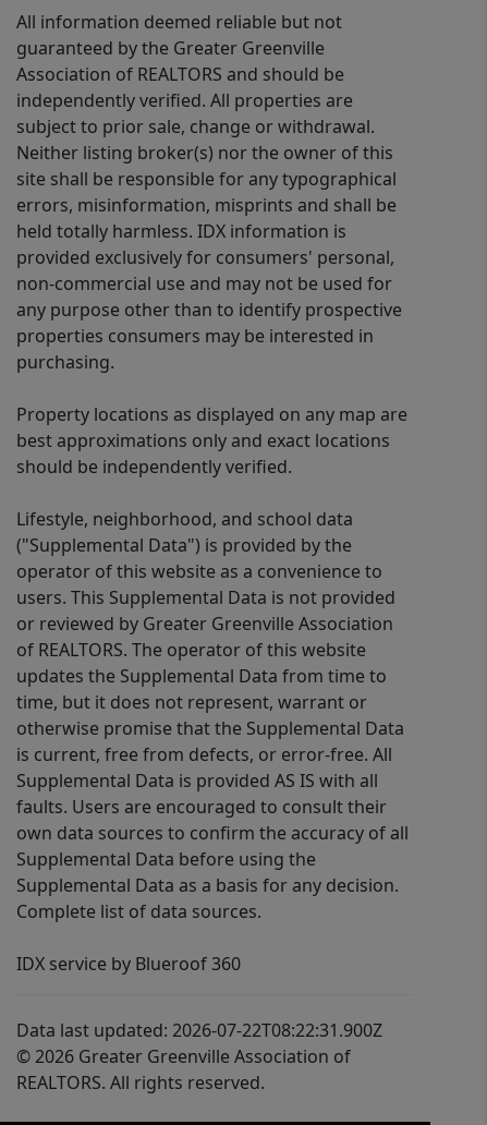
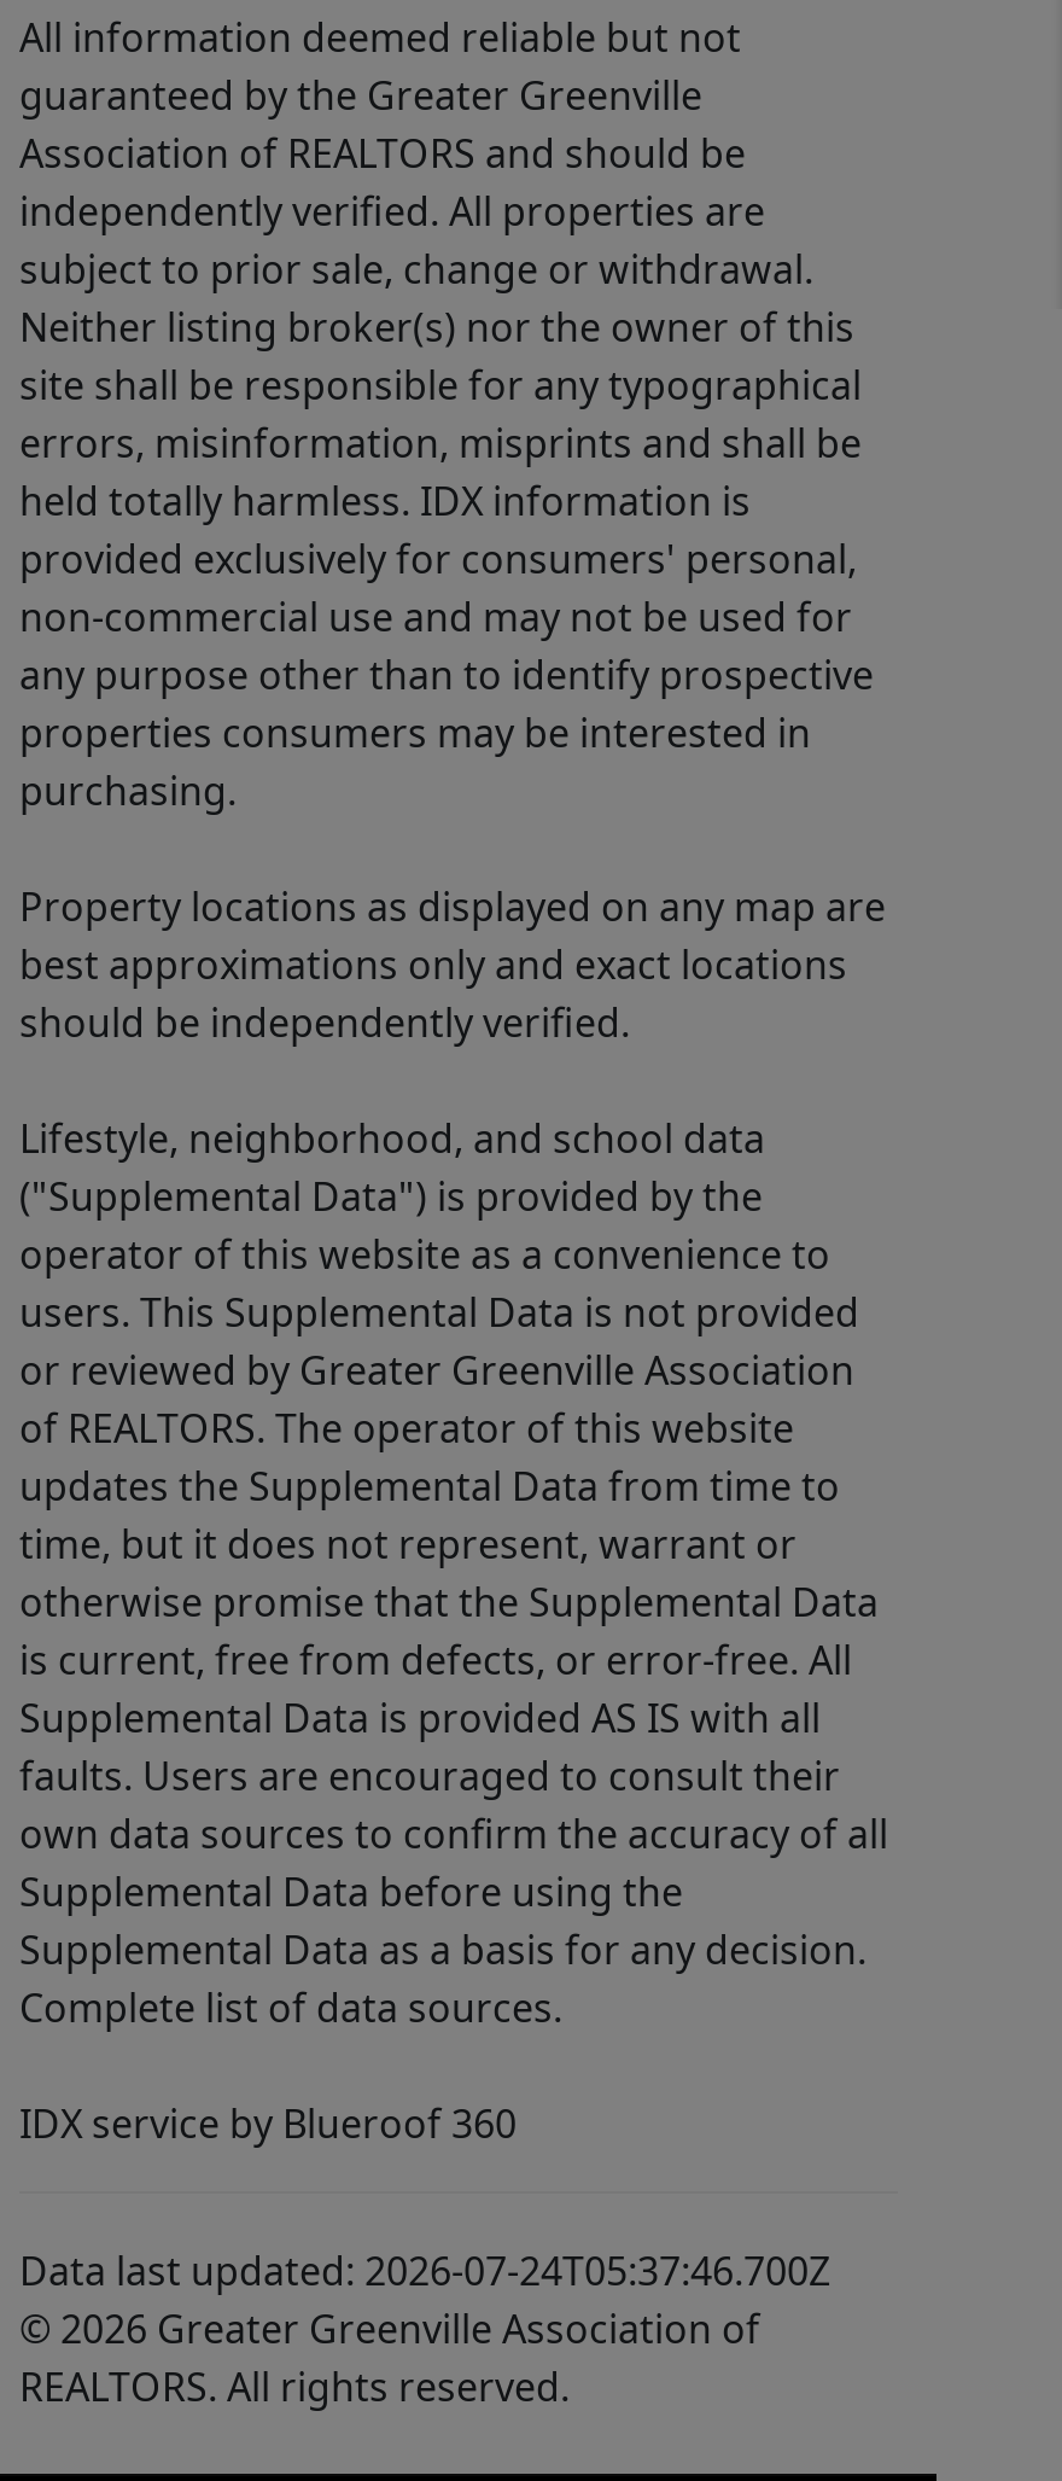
[16,1018,382,1042] Data last updated: 2026-07-22T08:22:31.900Z -> [19,2244,830,2297] Data last updated: 2026-07-24T05:37:46.700Z

